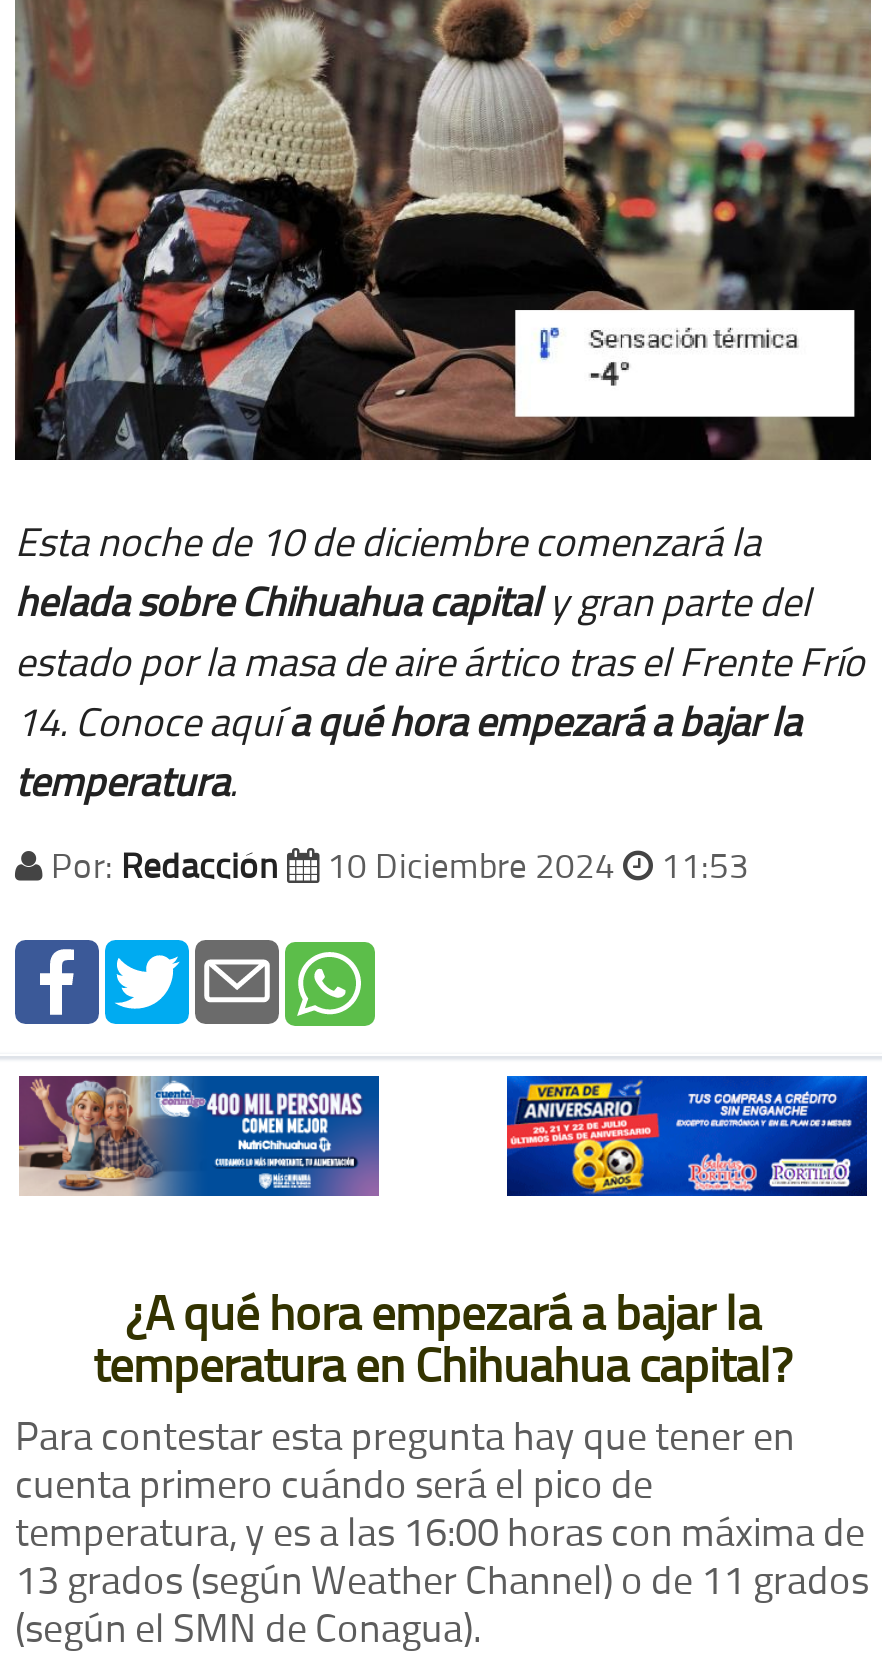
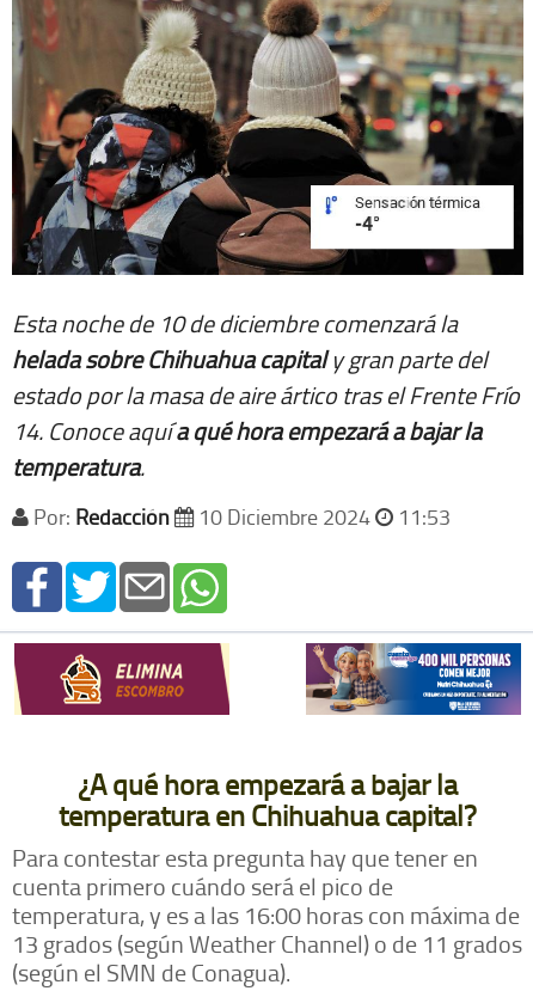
[17,1074,381,1198] [image] -> [14,642,229,716] [image]
[505,1074,869,1198] [image] -> [305,642,522,716] [image]

